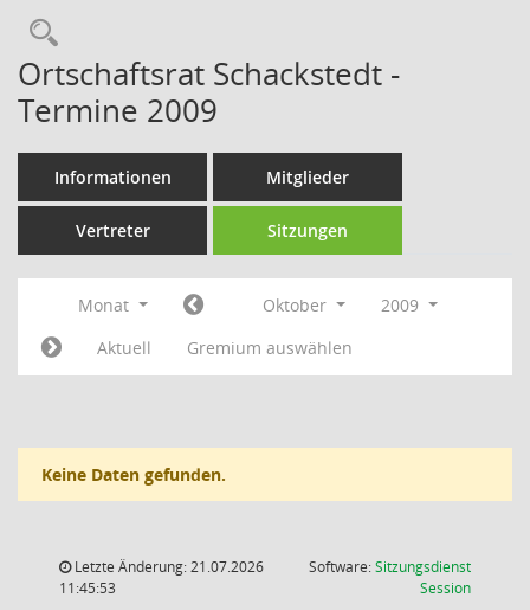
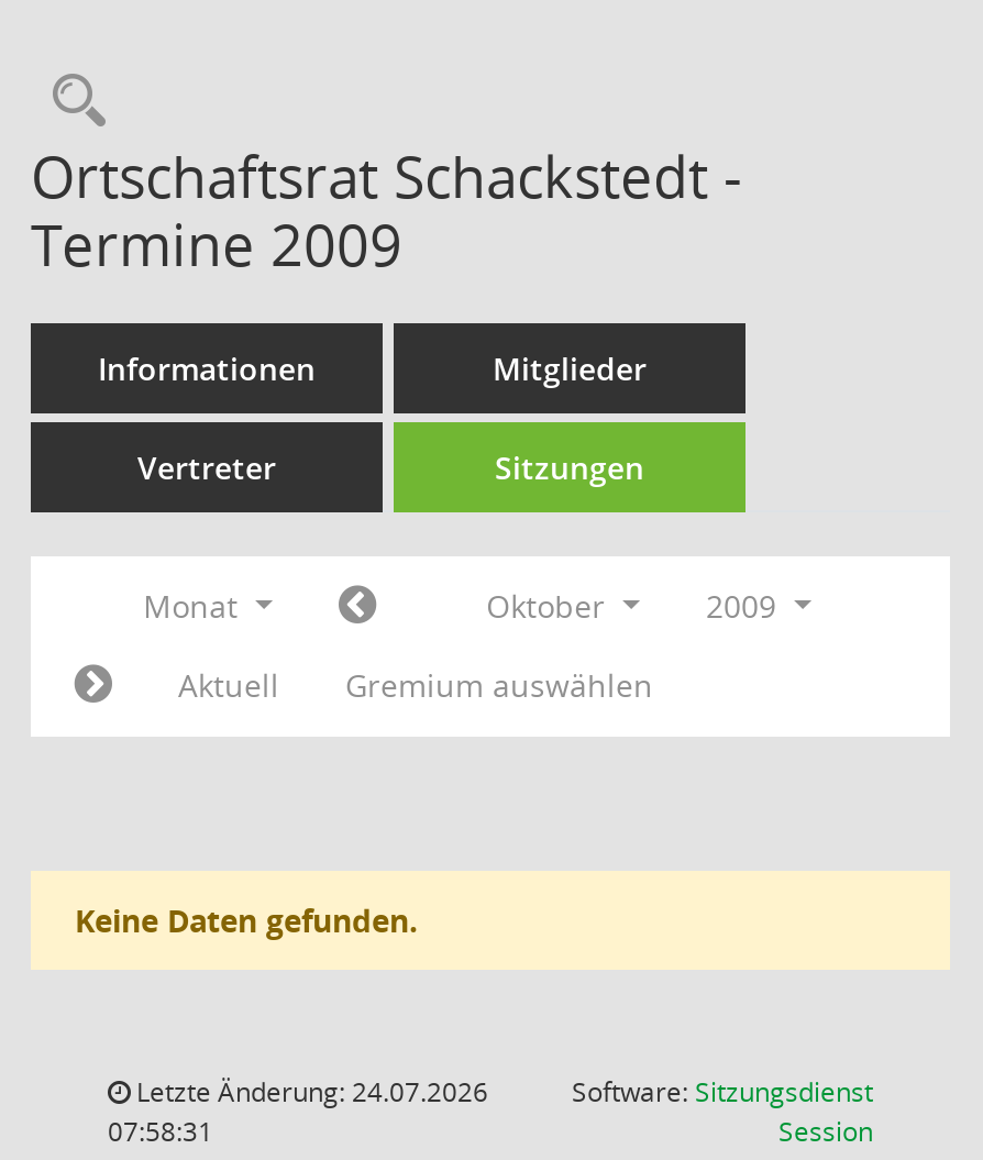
[71,557,264,577] Letzte Änderung: 21.07.2026 -> [130,1073,488,1111] Letzte Änderung: 24.07.2026
[59,578,116,598] 11:45:53 -> [108,1113,213,1150] 07:58:31

